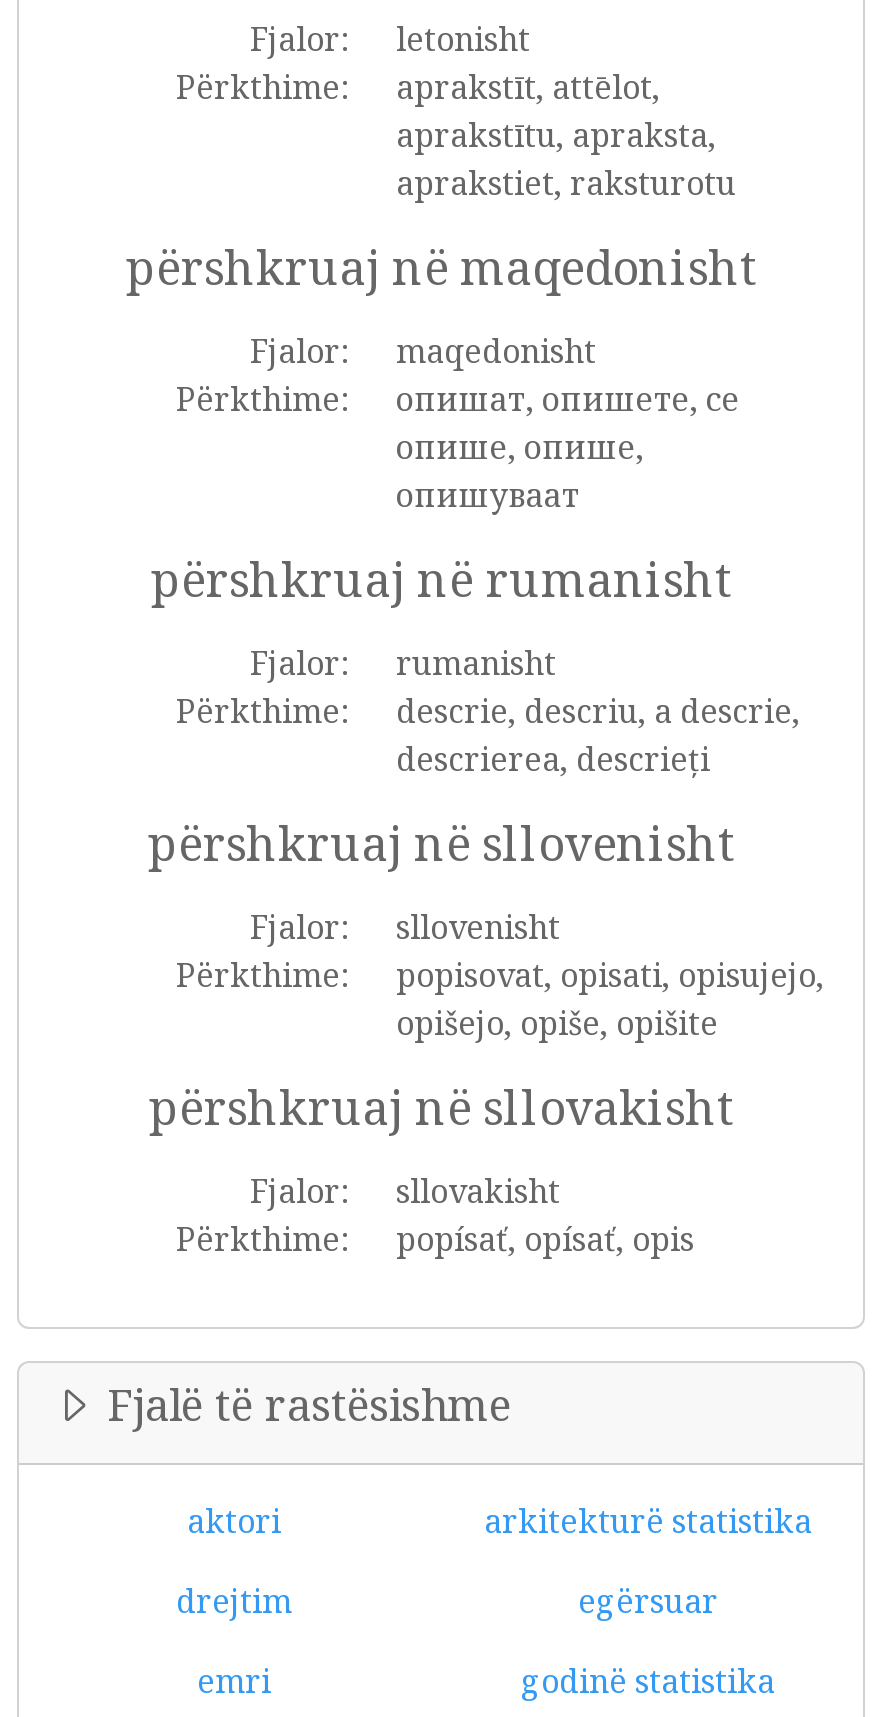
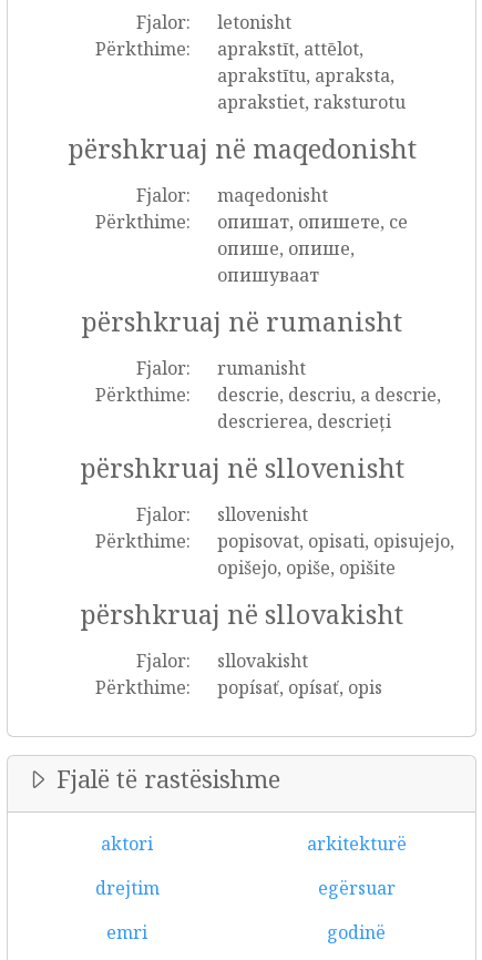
[484,1499,812,1543] arkitekturë statistika -> [306,831,406,856] arkitekturë
[521,1659,775,1703] godinë statistika -> [327,920,386,944] godinë

